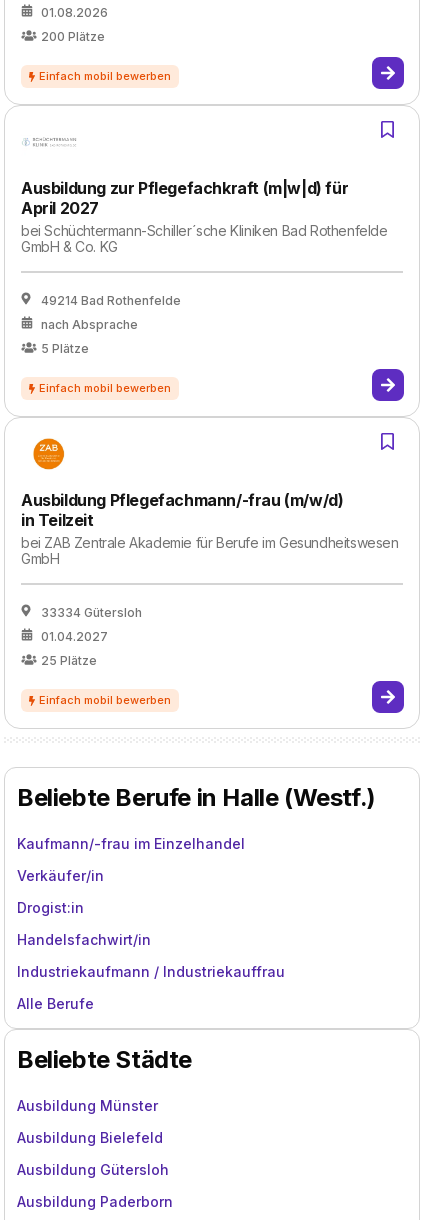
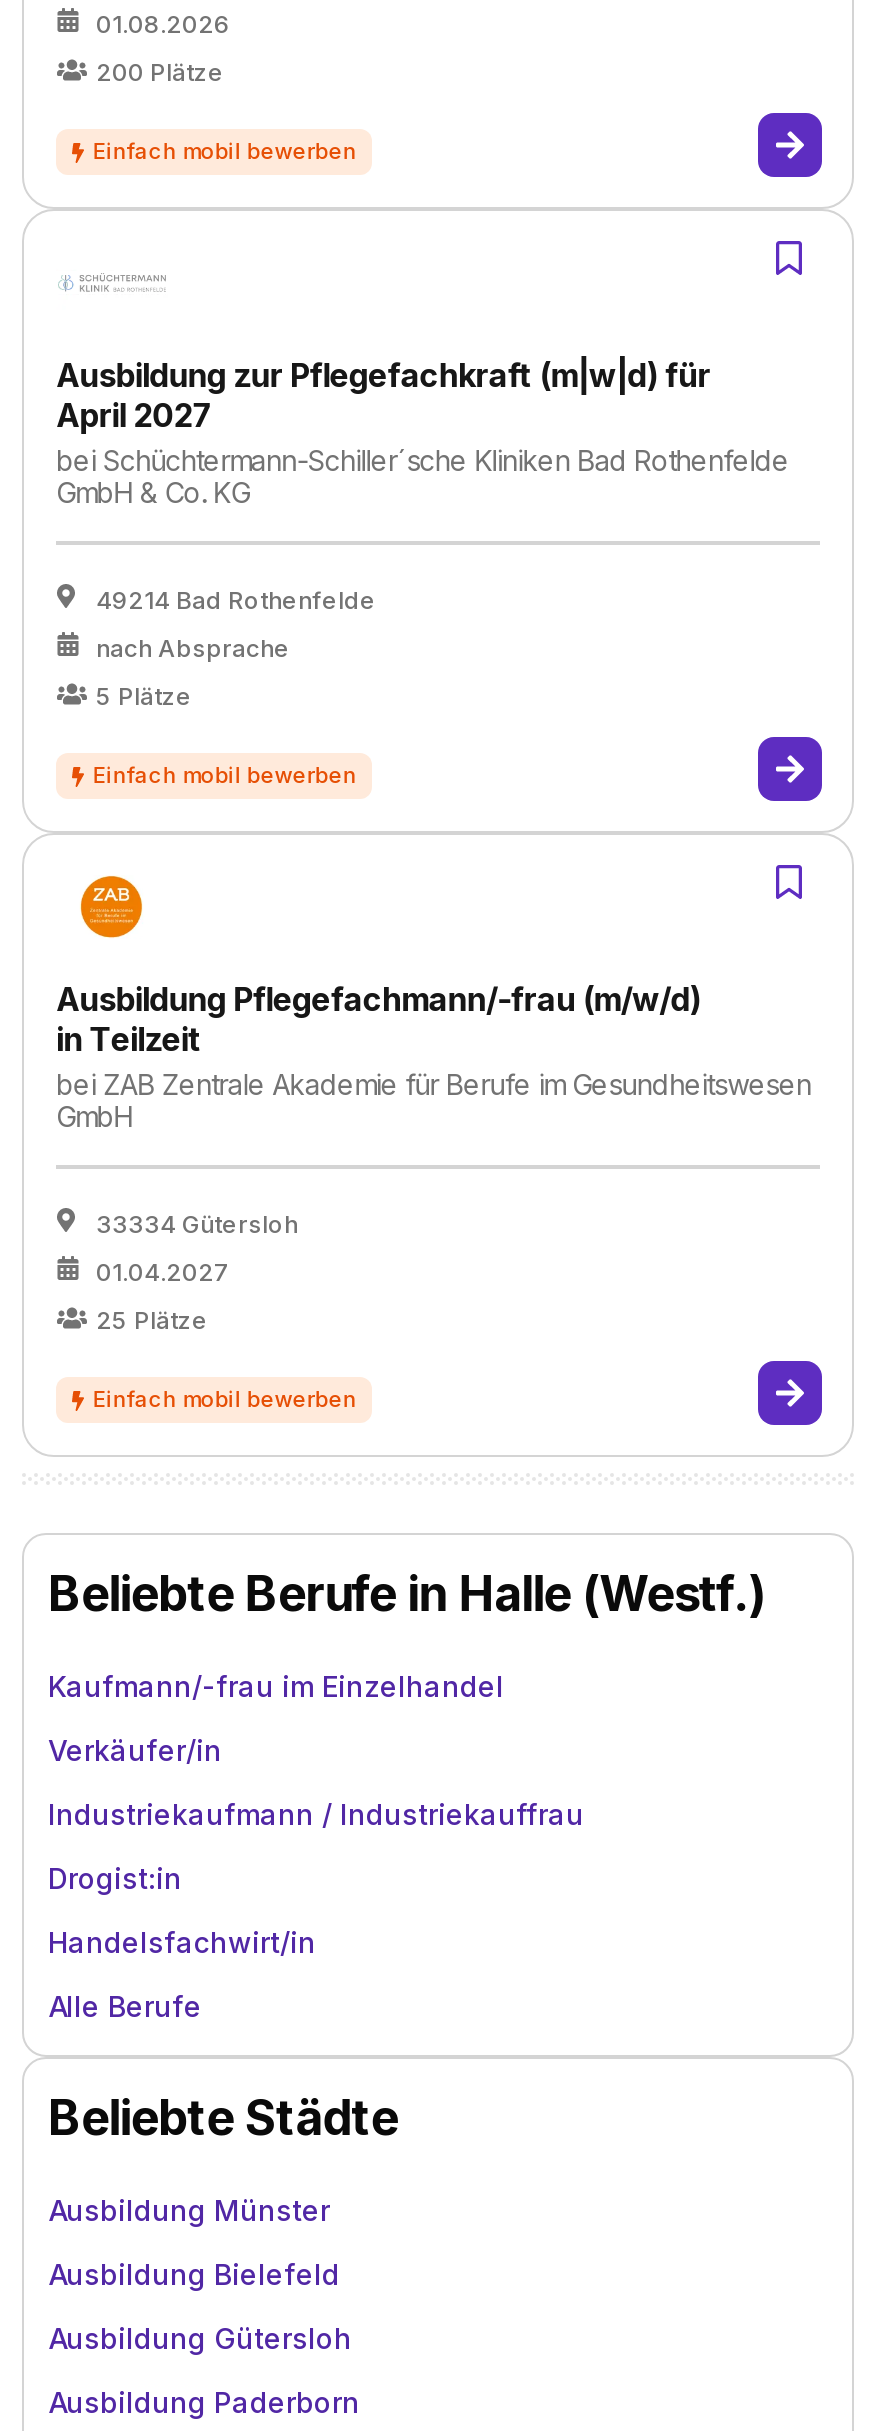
moved [17,899,151,948] -> [48,1861,316,1959]: Drogist:in | Handelsfachwirt/in
moved [17,963,285,980] -> [48,1797,584,1831]: Industriekaufmann / Industriekauffrau

